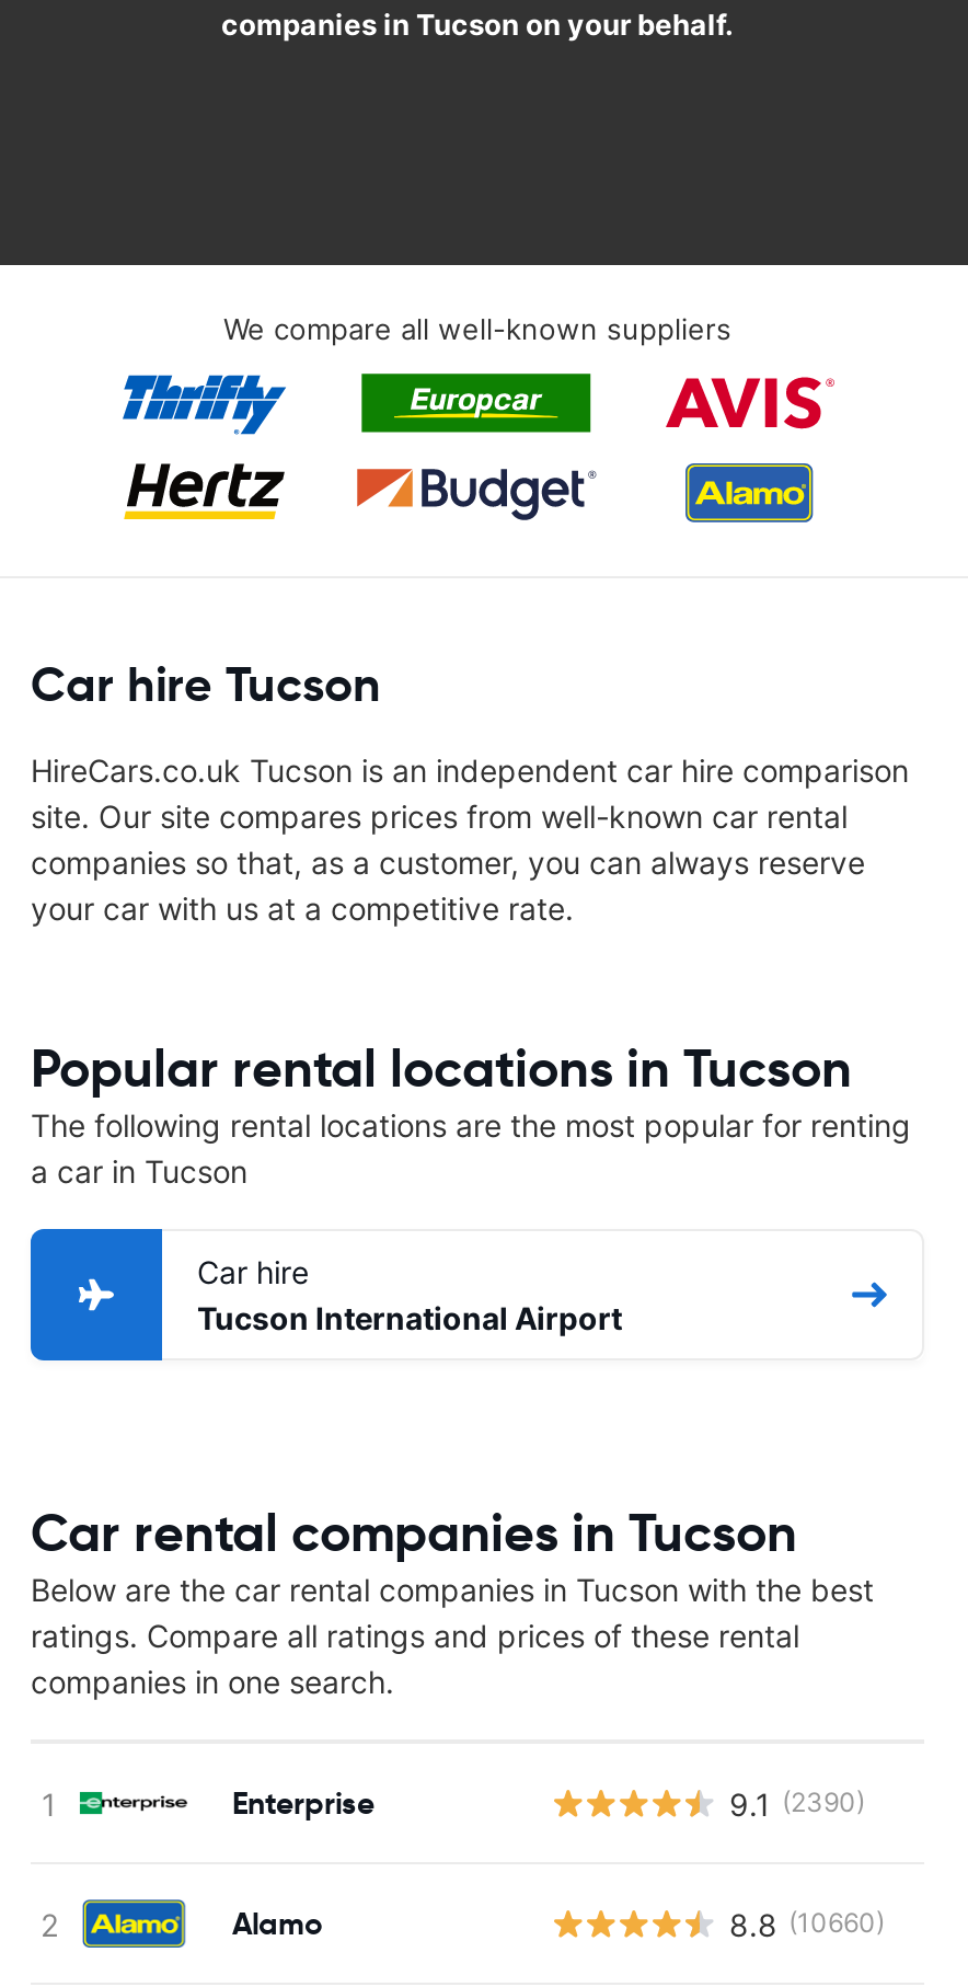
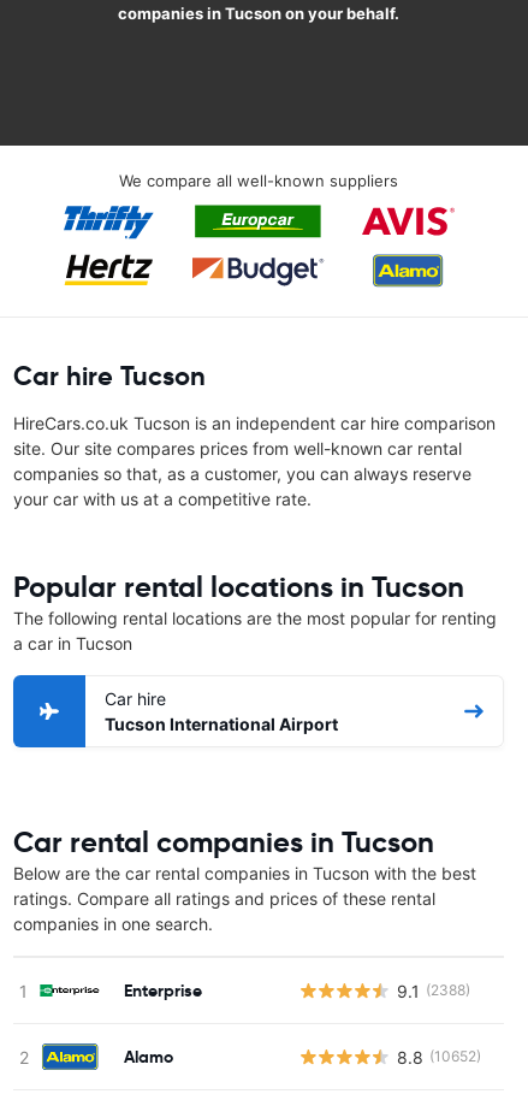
[729,1784,865,1822] 9.1 (2390) -> [397,980,470,1001] 9.1 (2388)
[729,1905,885,1942] 8.8 (10660) -> [397,1046,481,1067] 8.8 (10652)

